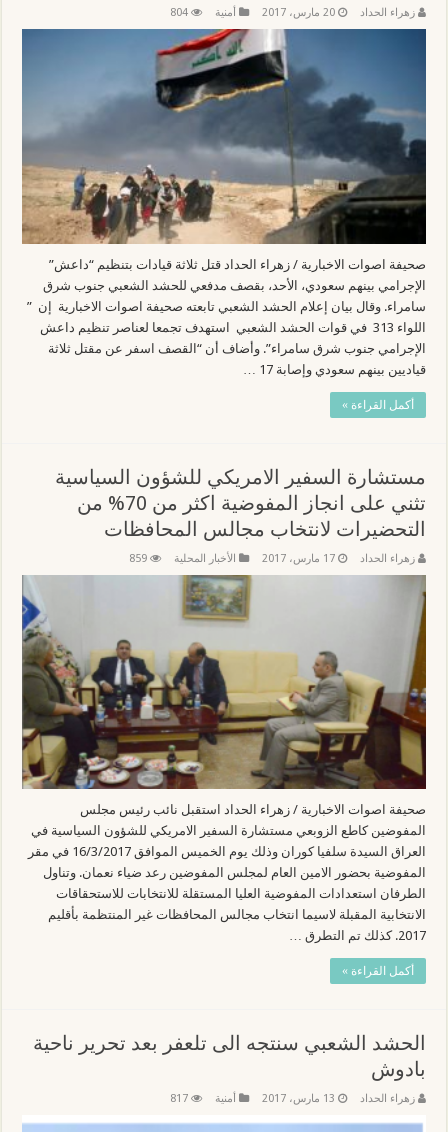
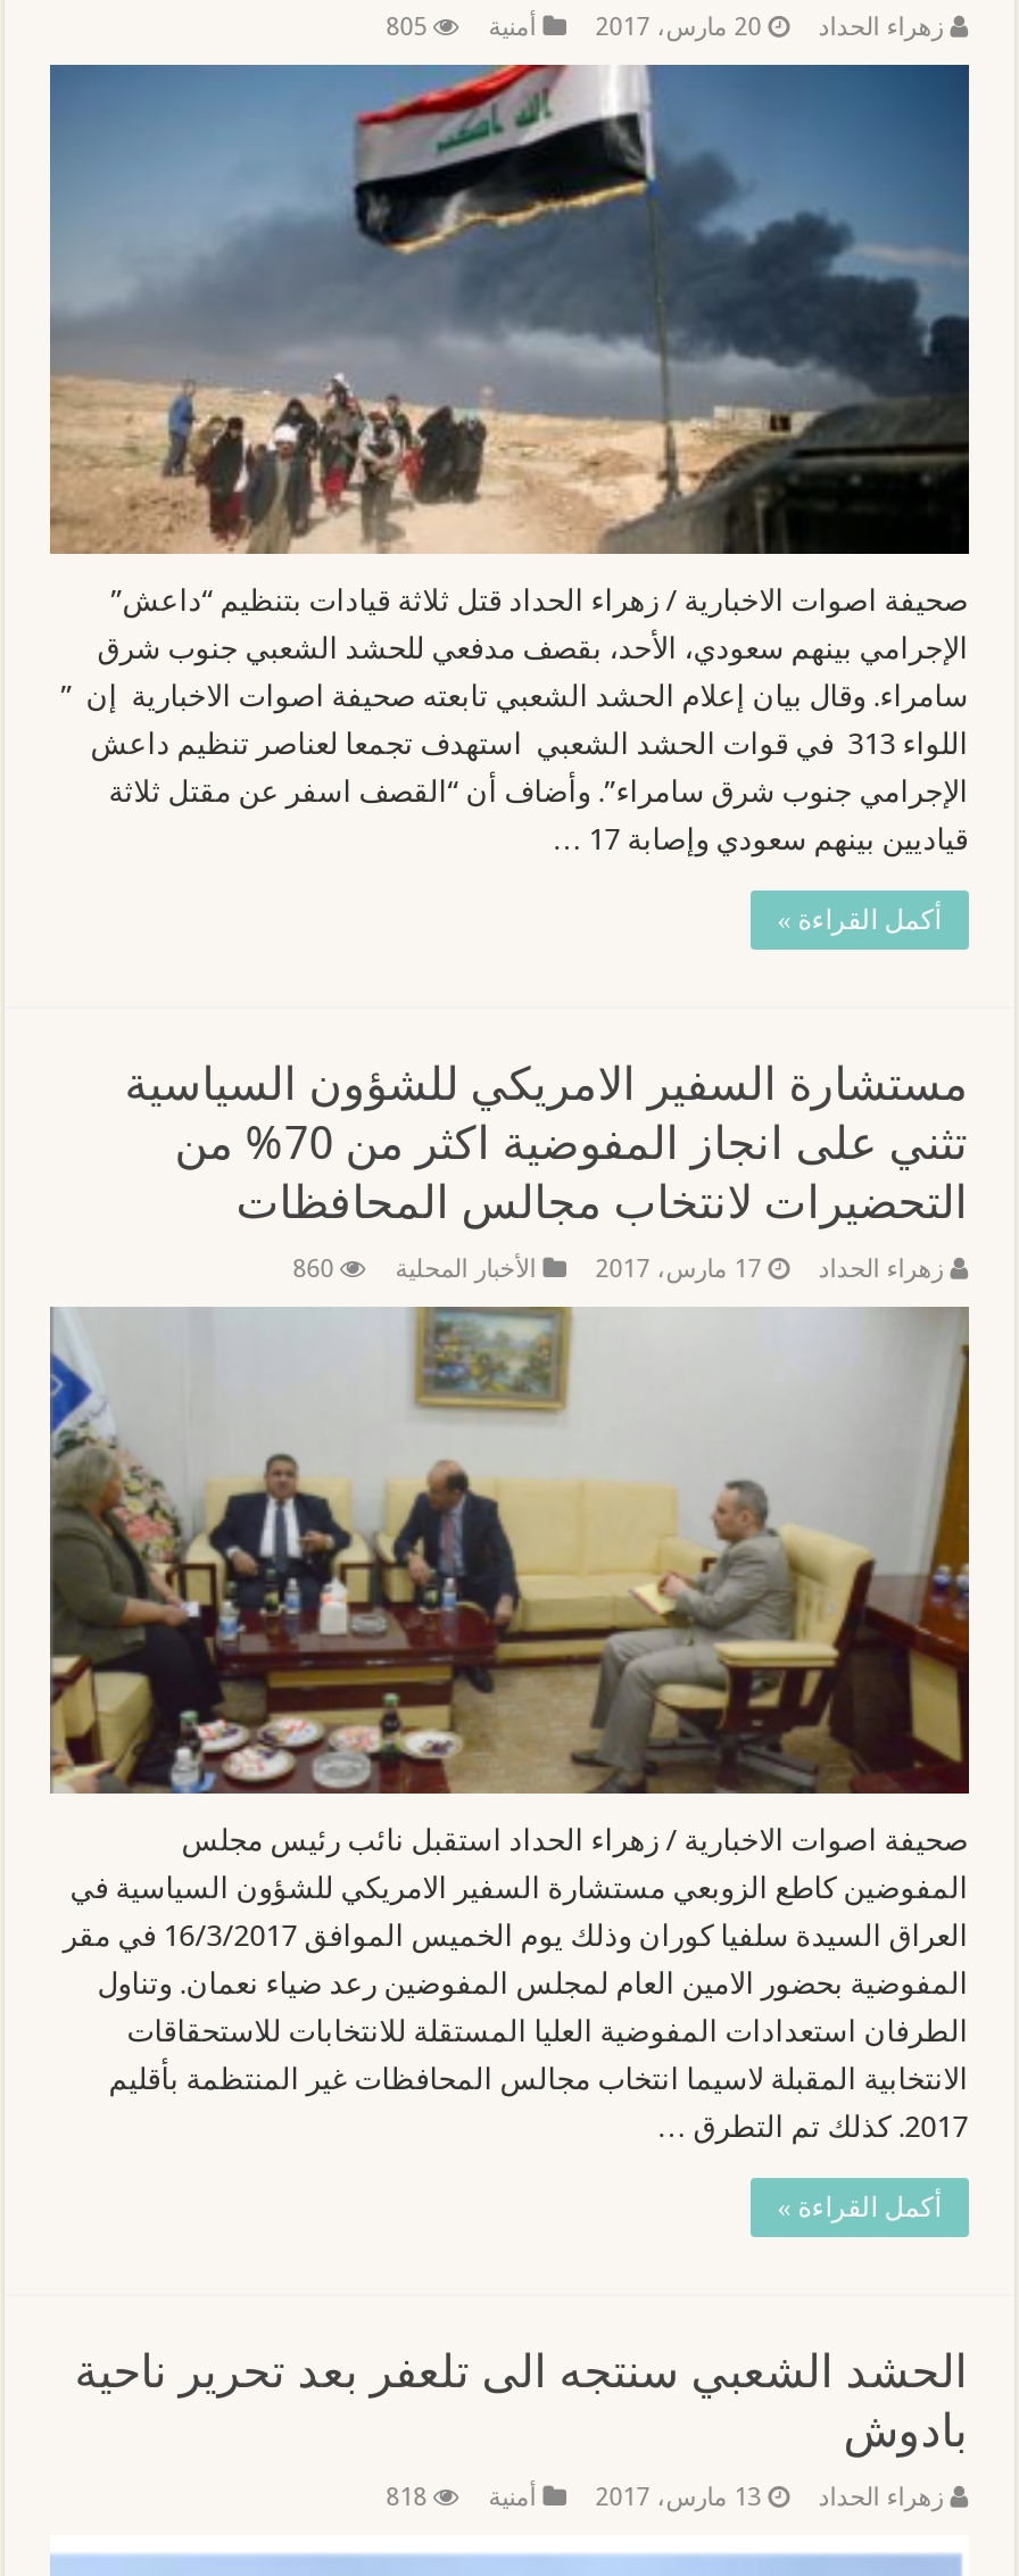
[170,6,188,19] 804 -> [386,12,427,42] 805
[129,552,147,565] 859 -> [293,1254,334,1283] 860
[170,1092,188,1105] 817 -> [386,2484,427,2513] 818

